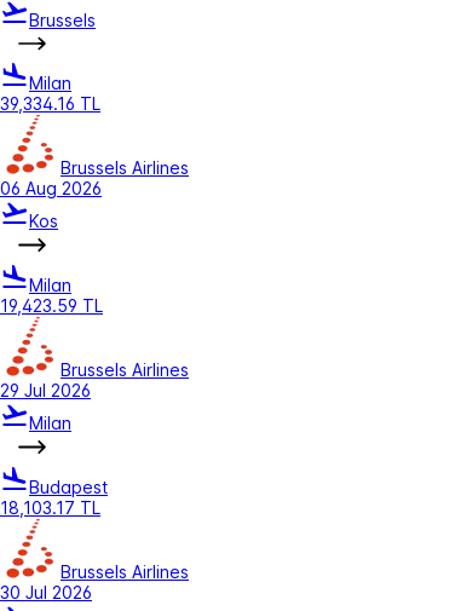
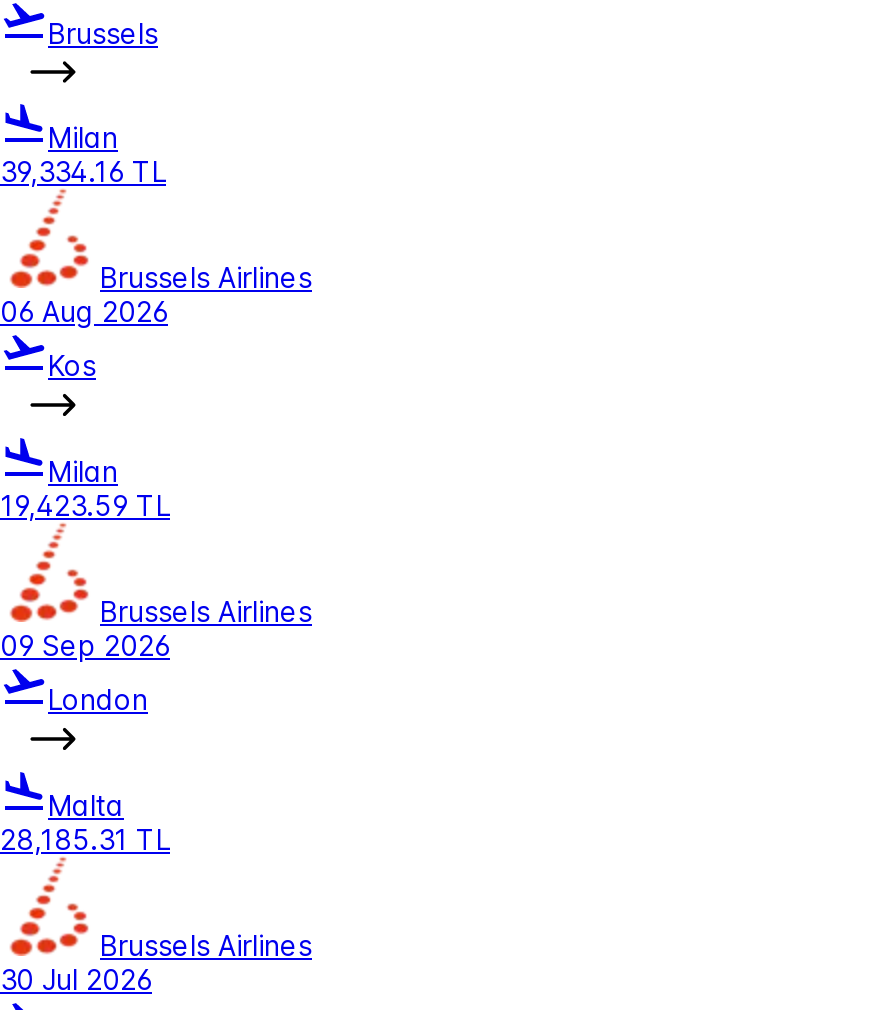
[0,380,91,400] 29 Jul 2026 -> [0,628,170,662] 09 Sep 2026
[29,412,71,433] Milan -> [48,682,148,716] London
[0,476,108,517] Budapest | 18,103.17 TL -> [0,787,170,855] Malta | 28,185.31 TL

